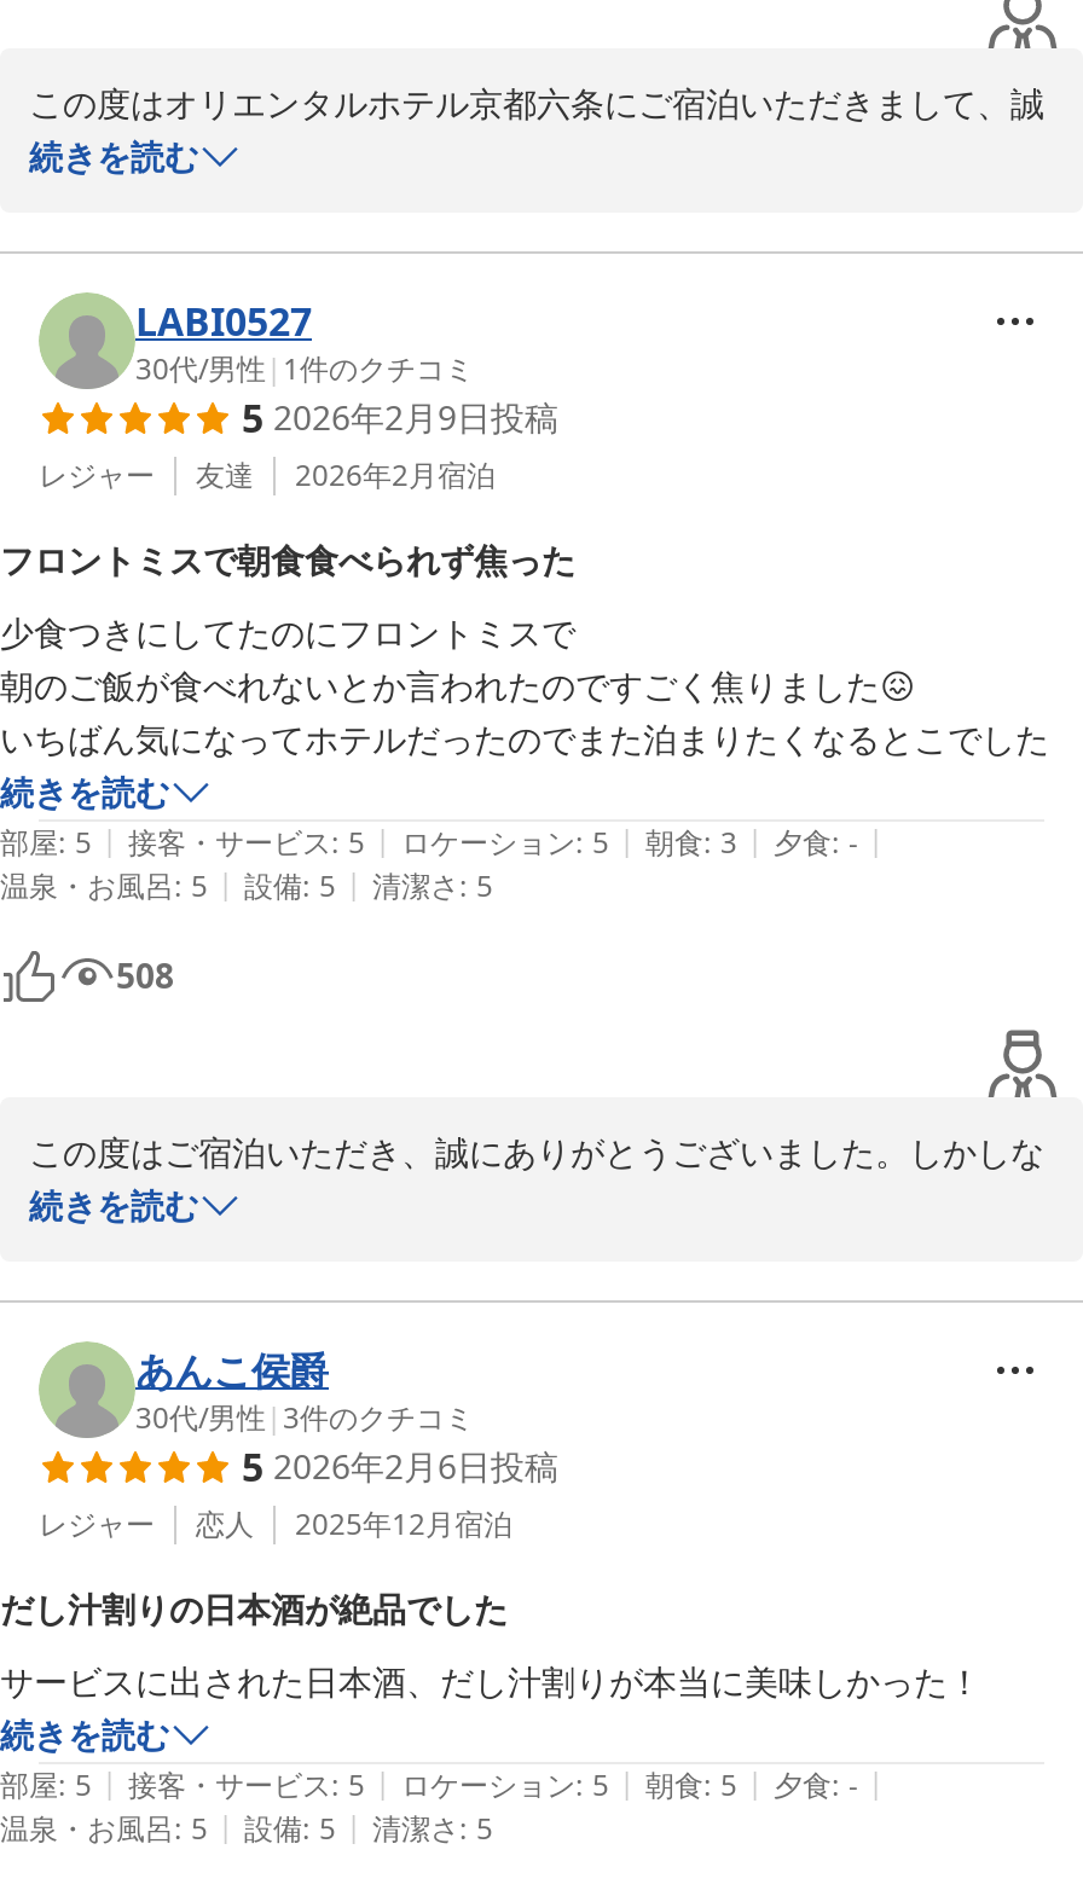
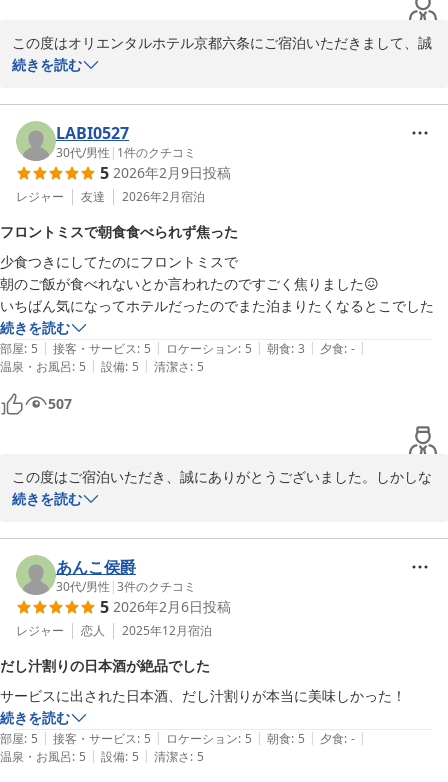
[116,952,174,998] 508 -> [48,394,72,413] 507

